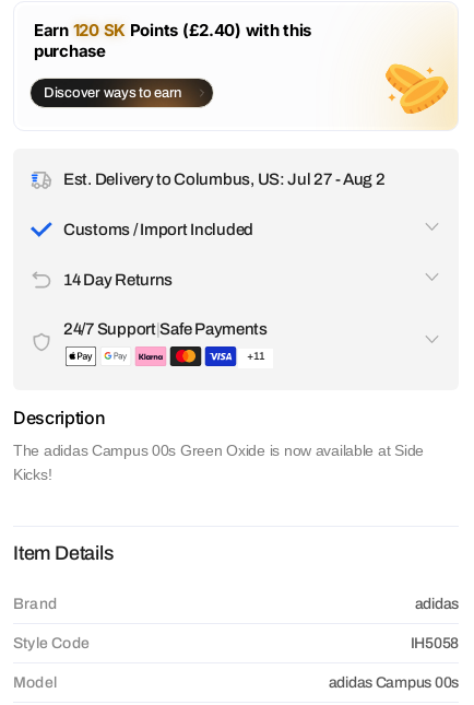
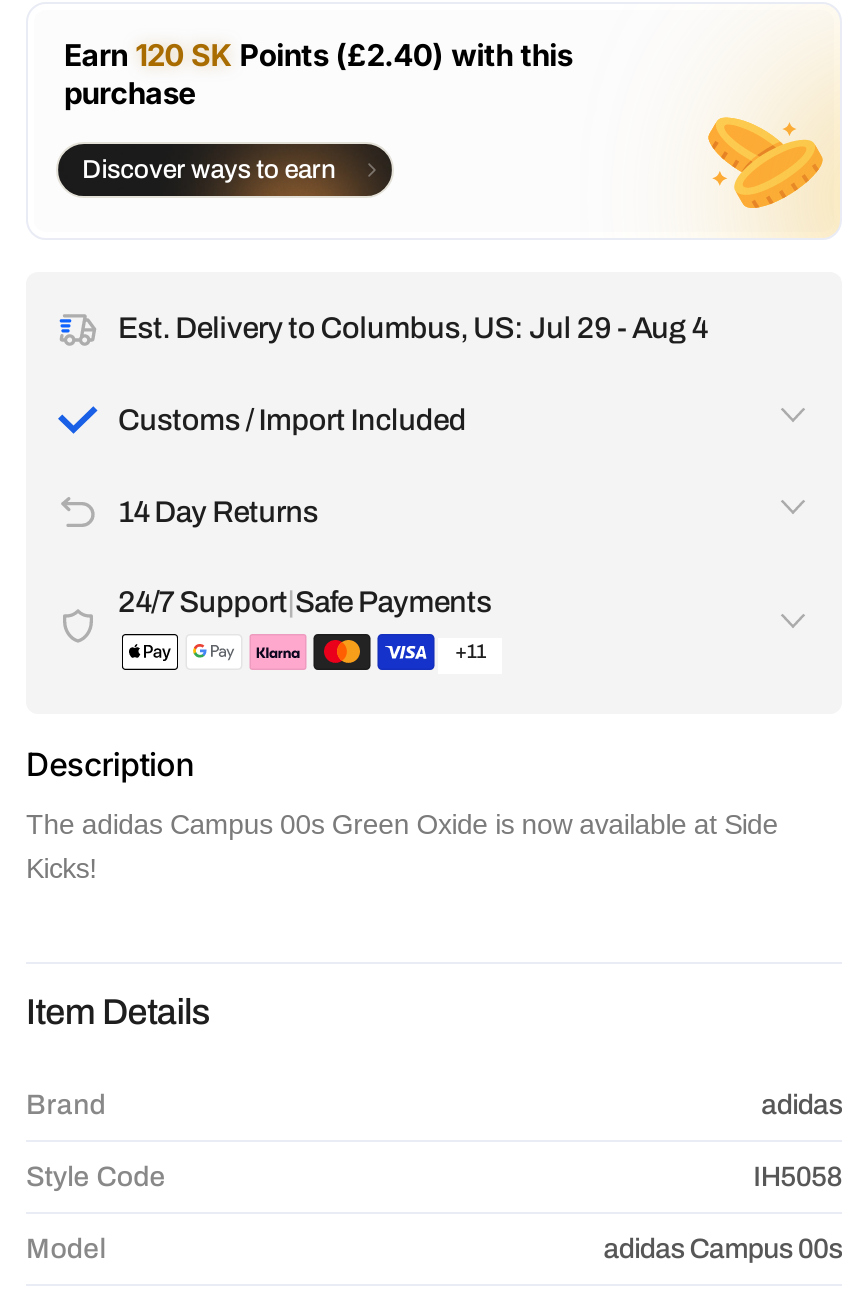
[63,171,385,188] Est. Delivery to Columbus, US: Jul 27 - Aug 2 -> [118,312,707,344] Est. Delivery to Columbus, US: Jul 29 - Aug 4

